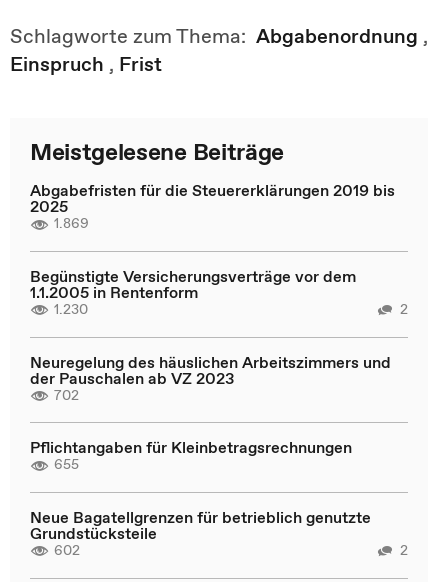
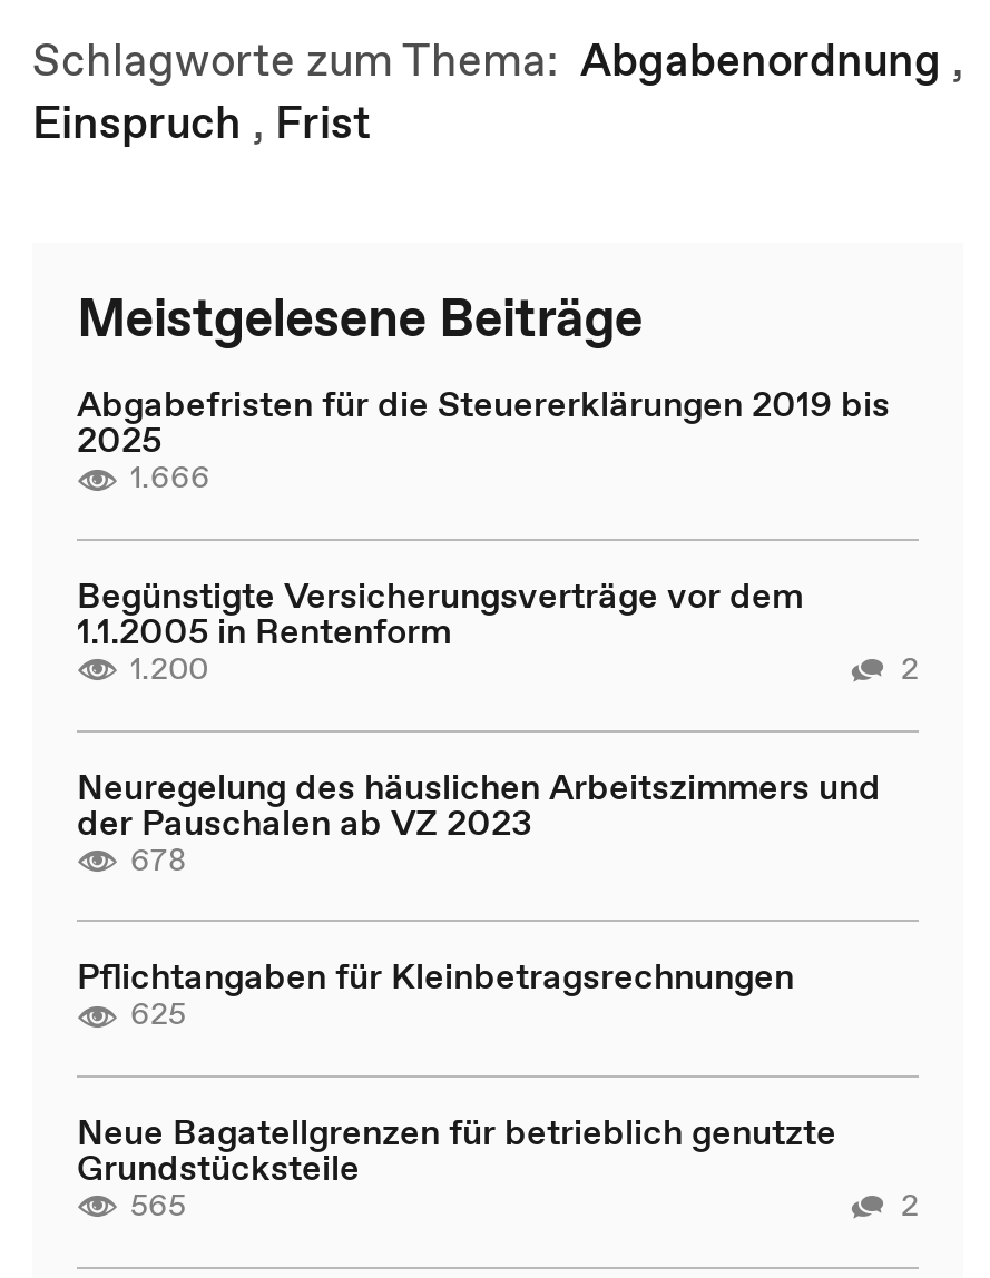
[54,213,89,233] 1.869 -> [130,454,210,499] 1.666
[54,298,88,318] 1.230 -> [130,645,208,689] 1.200
[54,384,79,404] 702 -> [130,836,186,881] 678
[54,454,79,474] 655 -> [130,991,186,1035] 625
[54,539,80,559] 602 -> [130,1181,186,1226] 565

